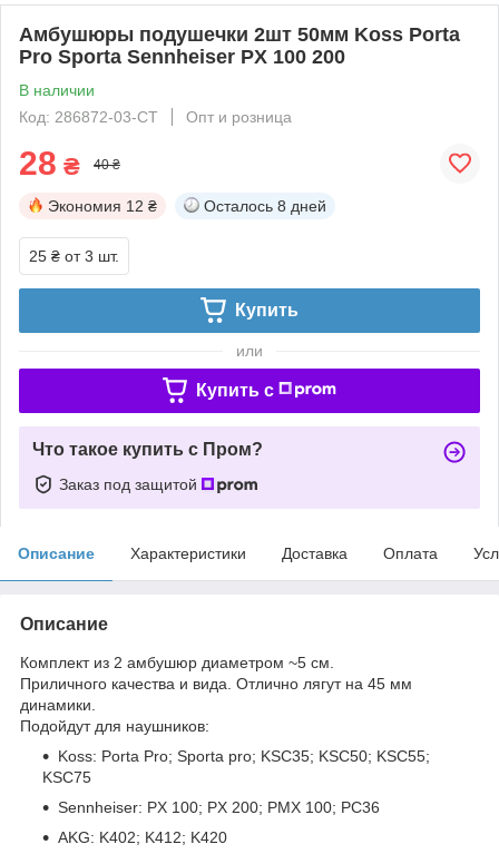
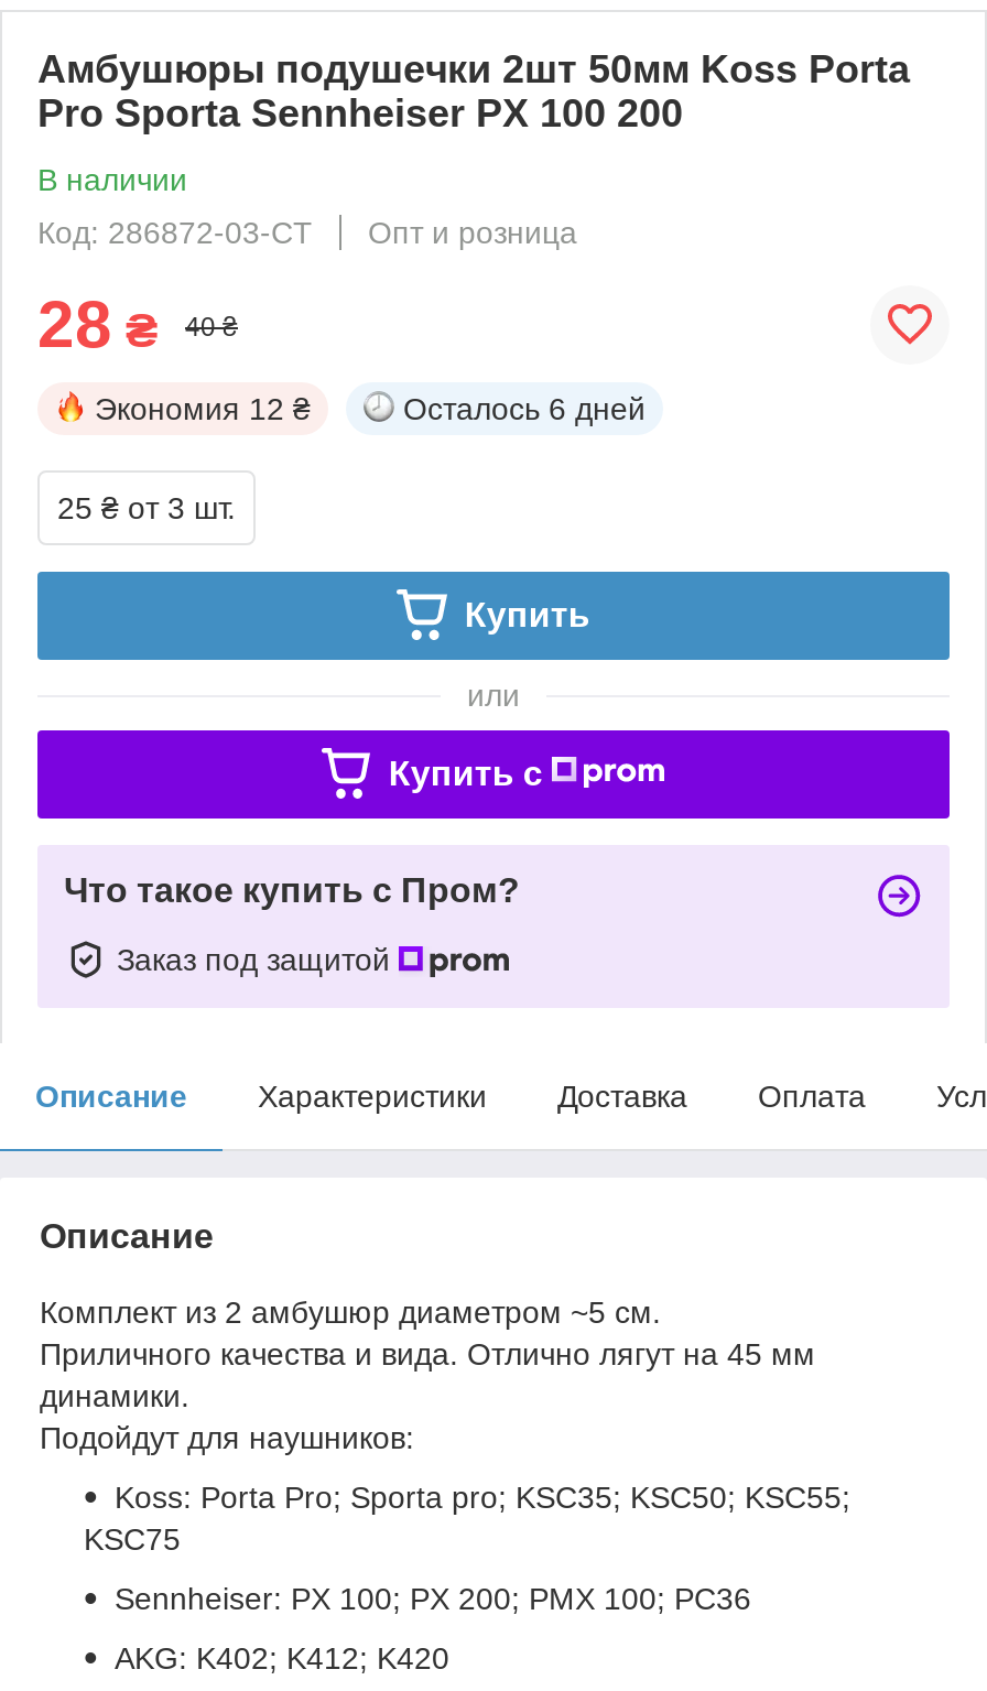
[204,197,326,215] Осталось 8 дней -> [403,391,646,426] Осталось 6 дней

